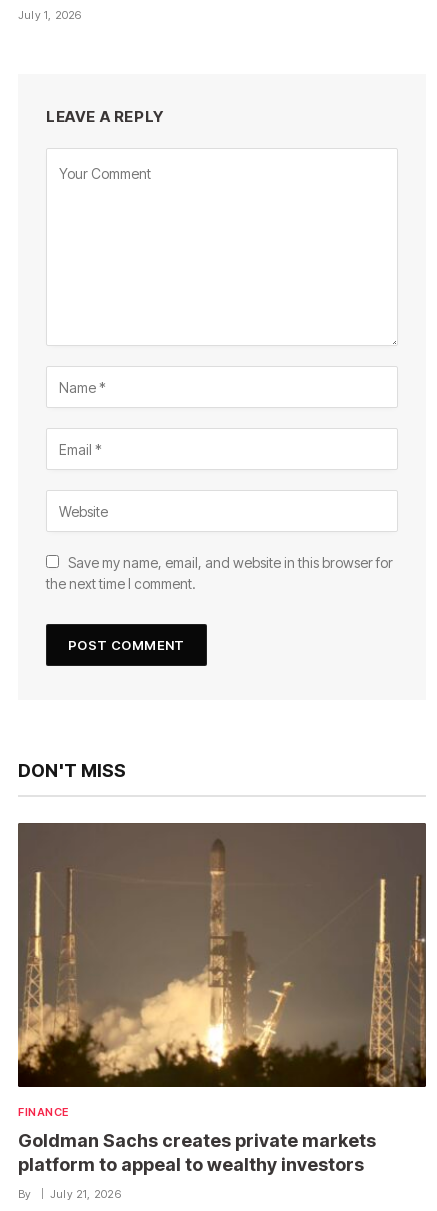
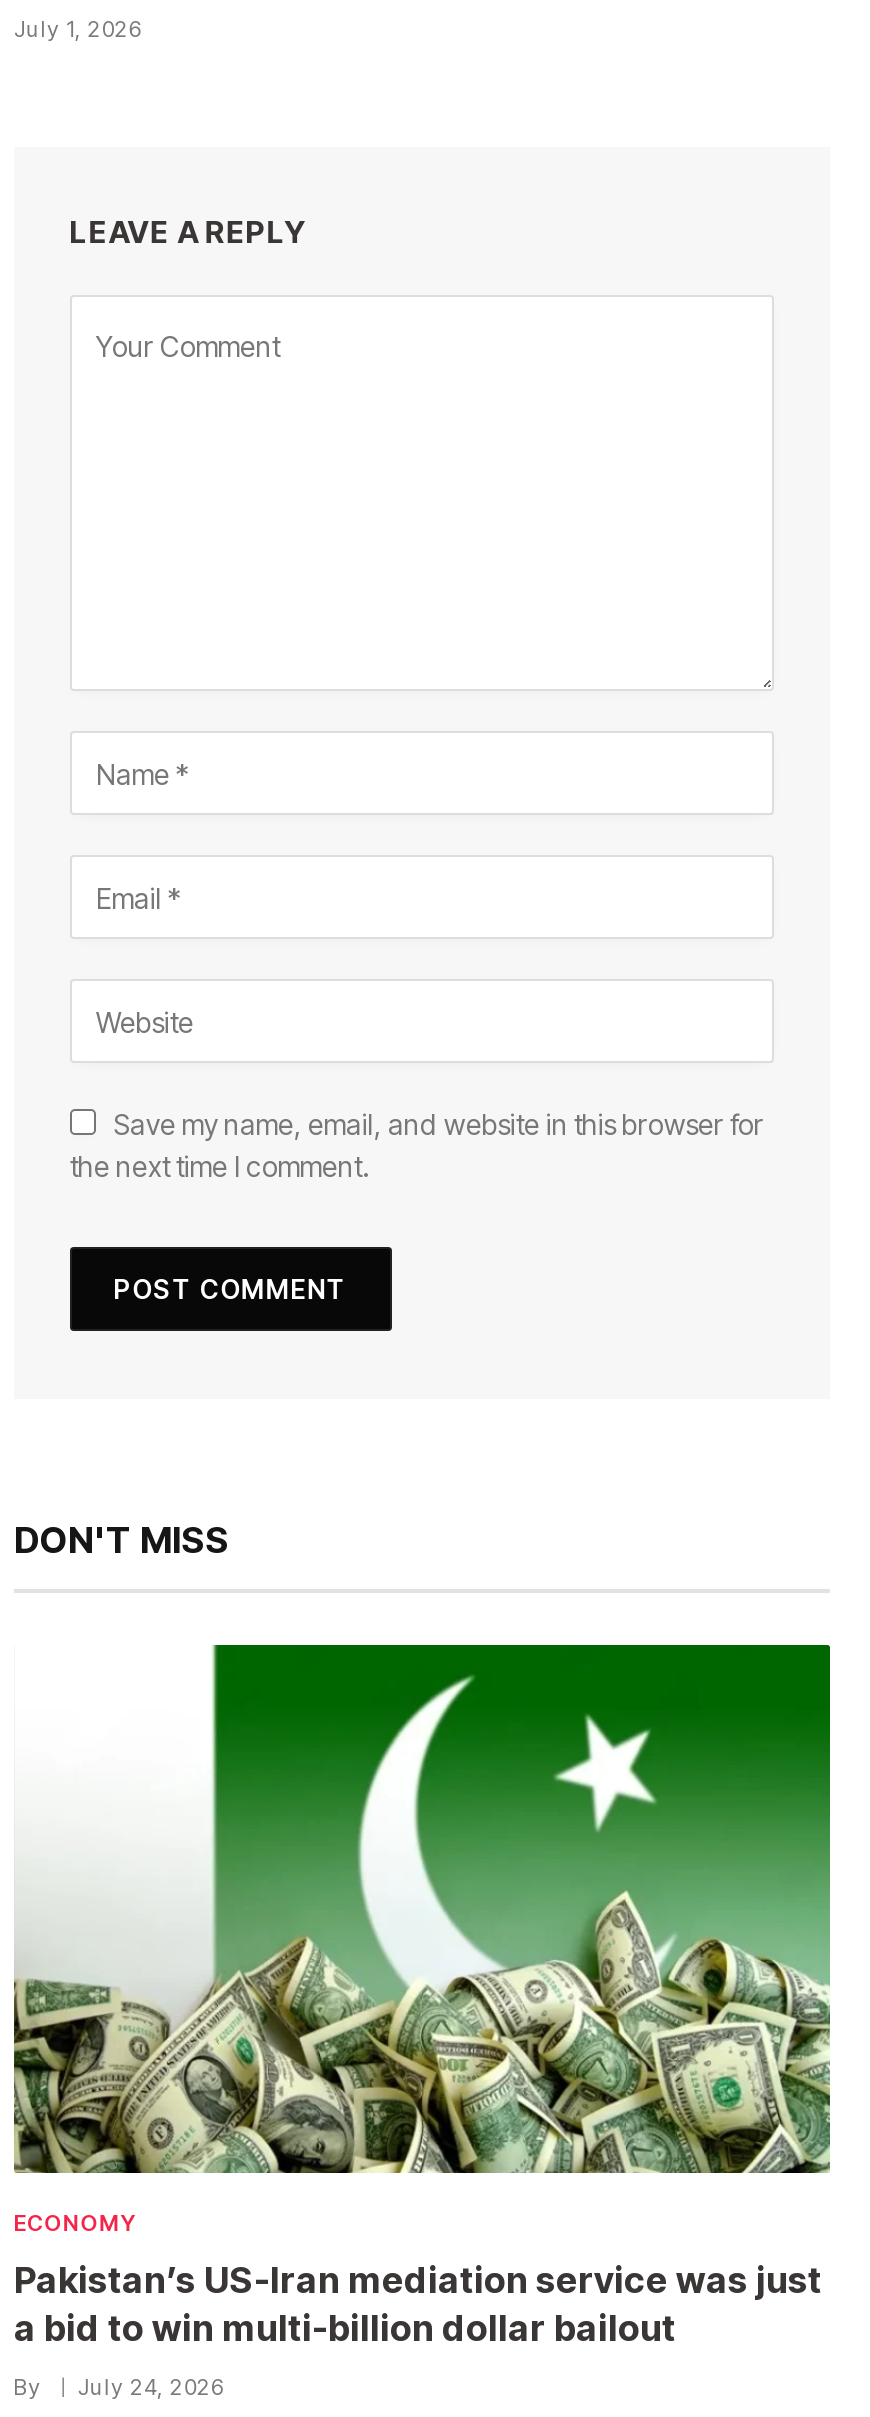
[17,822,427,1118] [image] | FINANCE -> [12,1643,832,2236] [image] | ECONOMY
[18,1129,376,1174] Goldman Sachs creates private markets | platform to appeal to wealthy investors -> [14,2258,822,2348] Pakistan’s US-Iran mediation service was just | a bid to win multi-billion dollar bailout
[18,1186,121,1200] By July 21, 2026 -> [14,2372,224,2400] By July 24, 2026

